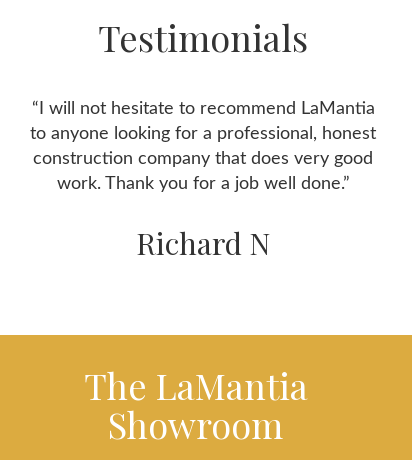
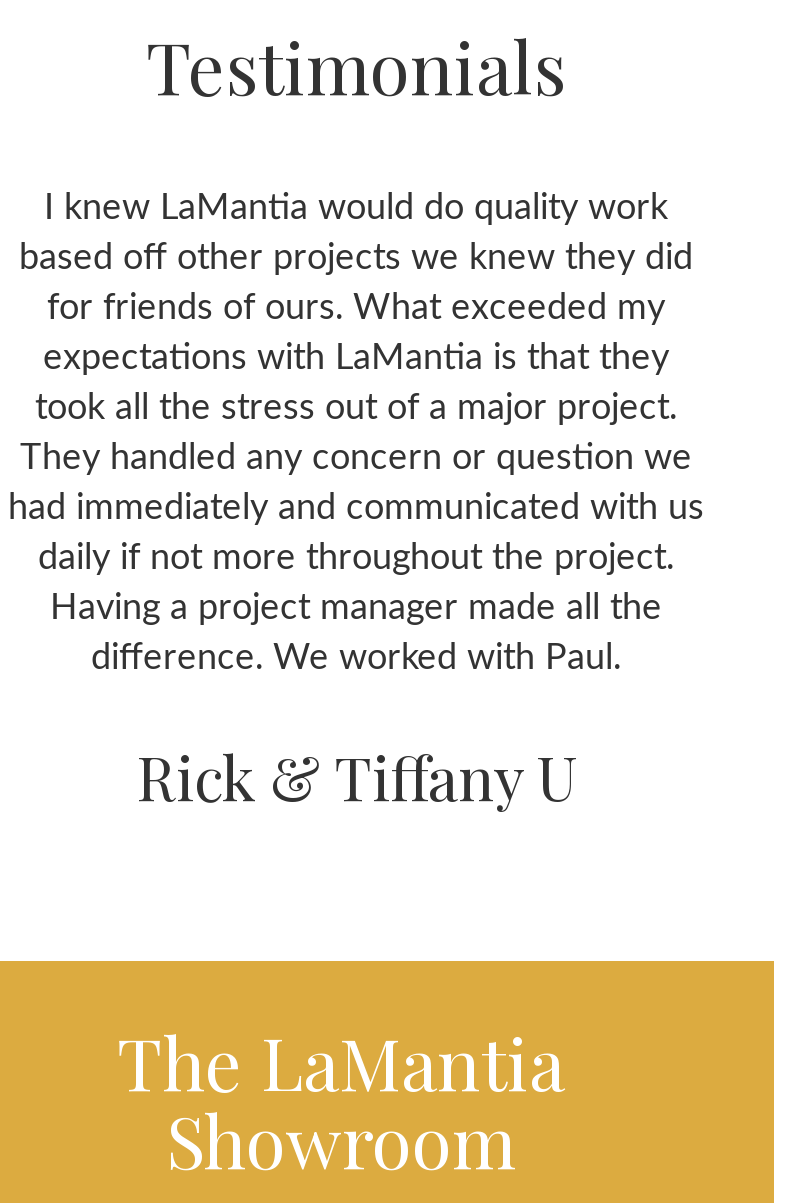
[30,100,376,193] “I will not hesitate to recommend LaMantia | to anyone looking for a professional, honest | construction company that does very good | work. Thank you for a job well done.” -> [8,191,704,677] I knew LaMantia would do quality work | based off other projects we knew they did | for friends of ours. What exceeded my | expectations with LaMantia is that they | took all the stress out of a major project. | They handled any concern or question we | had immediately and communicated with us | daily if not more throughout the project. | Having a project manager made all the | difference. We worked with Paul.
[136,223,270,263] Richard N -> [136,737,576,817] Rick & Tiffany U

